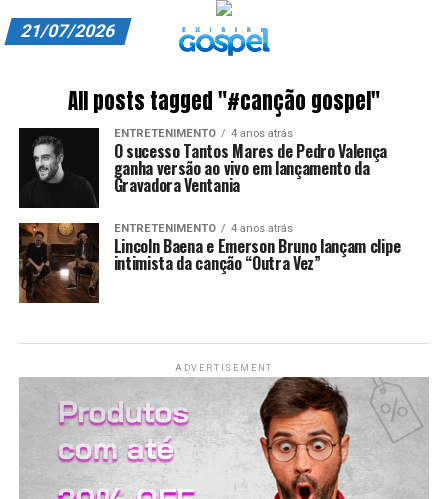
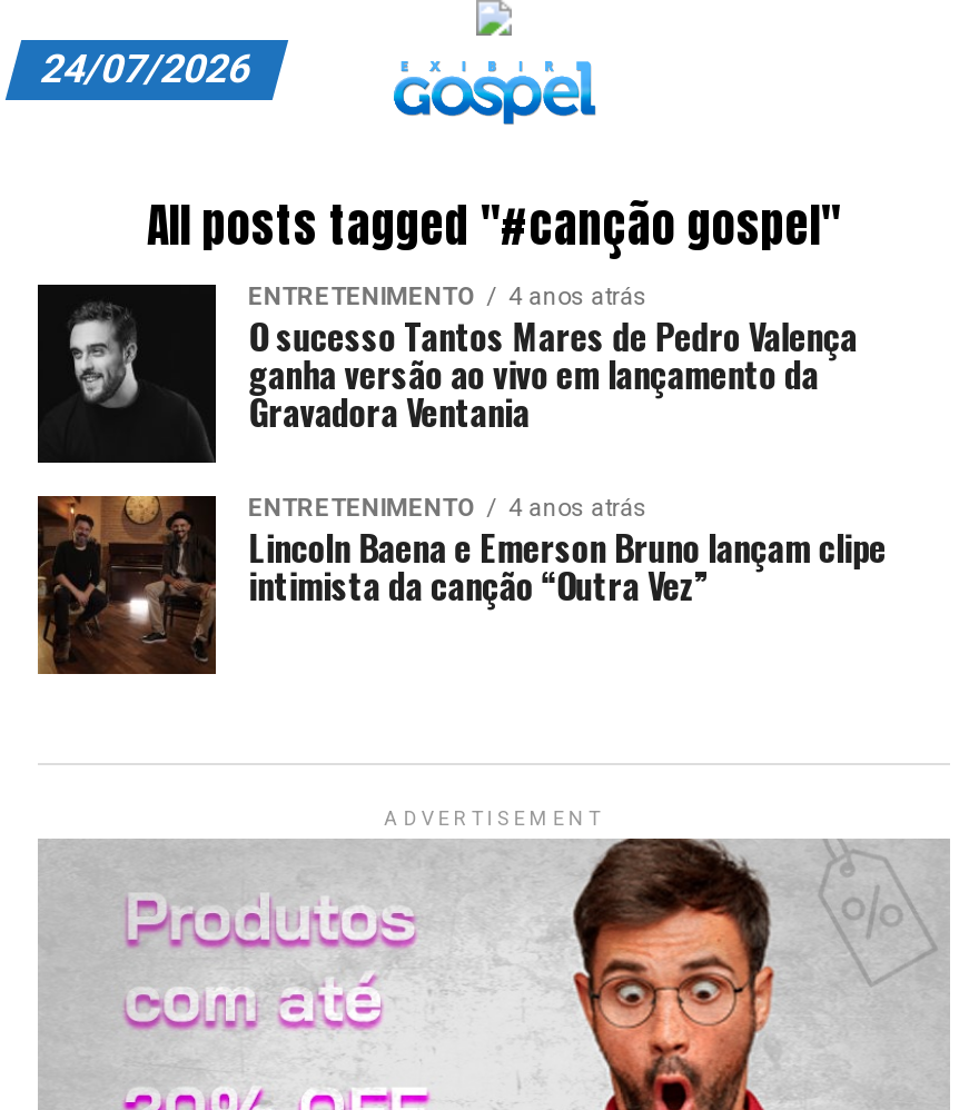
[18,21,118,41] 21/07/2026 -> [37,47,258,91] 24/07/2026

